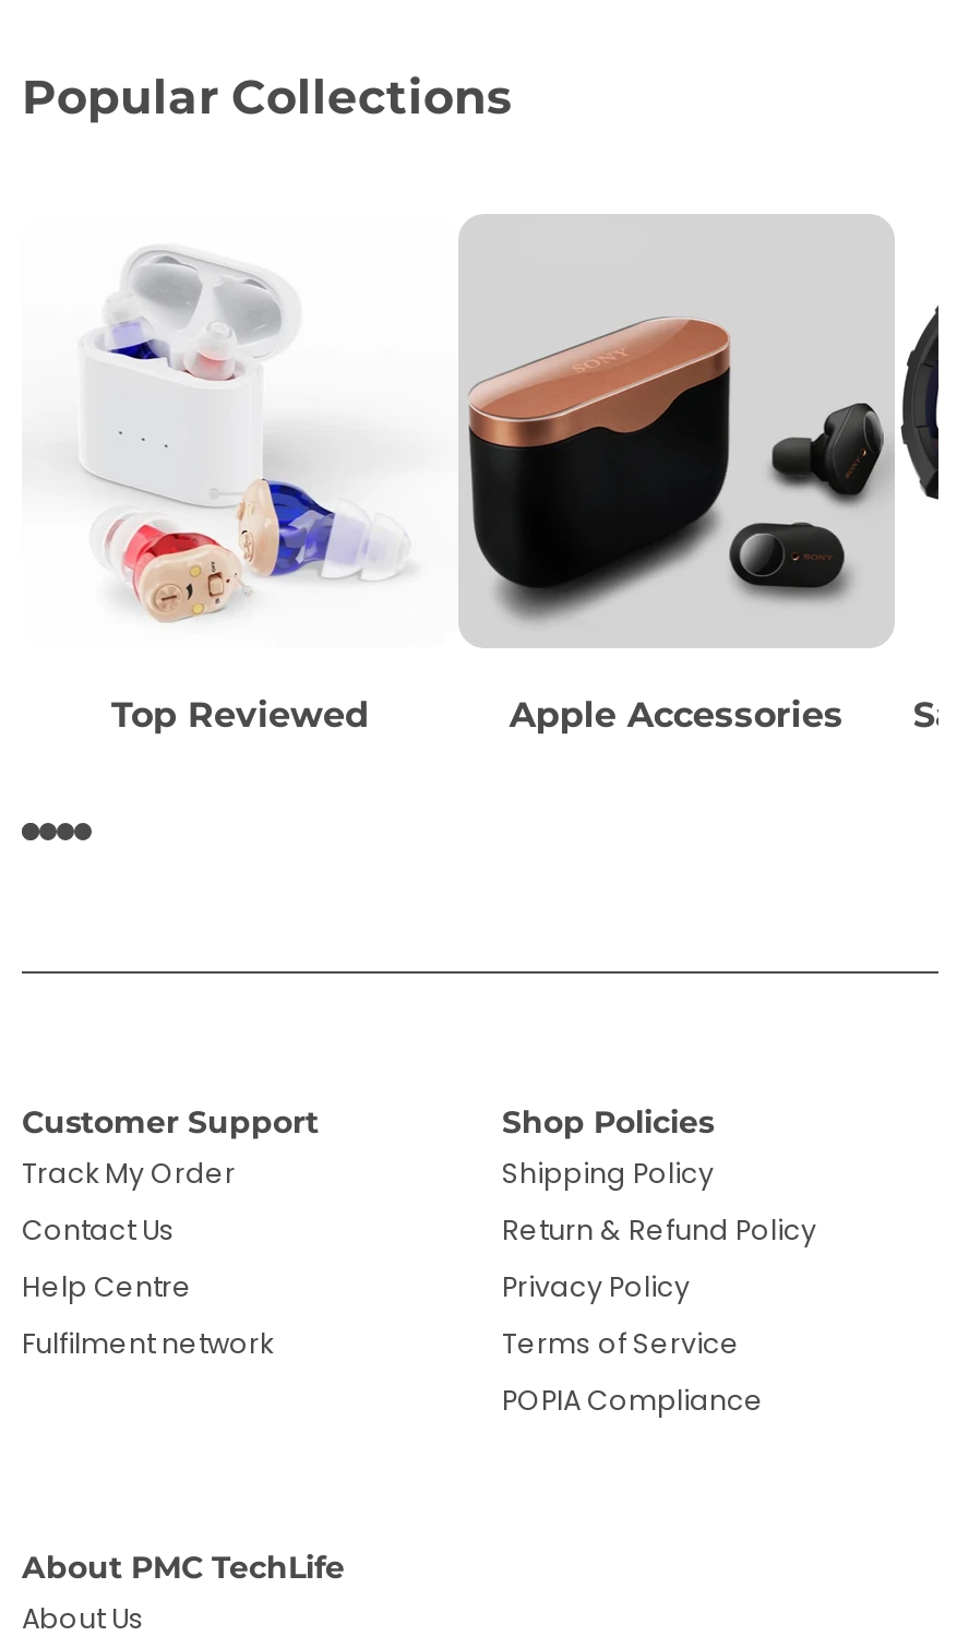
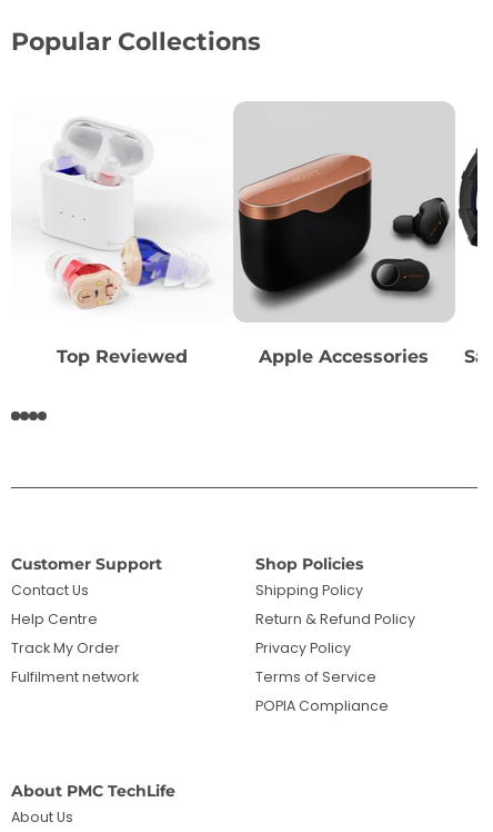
moved [22,1156,236,1193] -> [11,639,120,658]: Track My Order
moved [22,1212,192,1306] -> [11,581,98,629]: Contact Us | Help Centre

